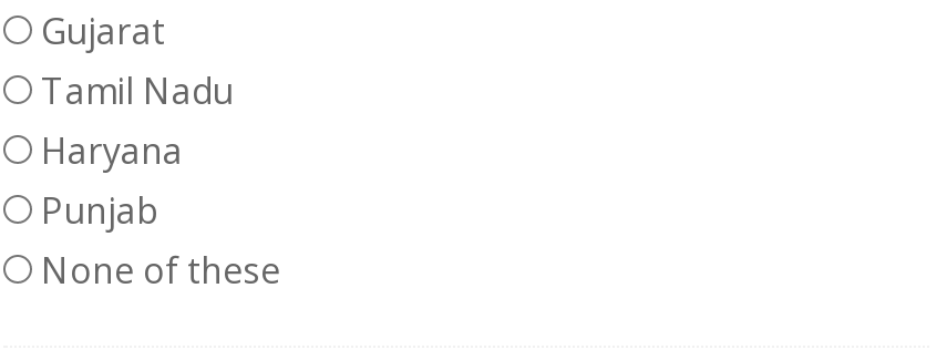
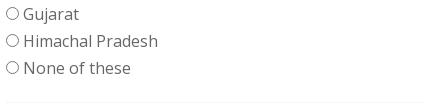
[32,66,234,235] Tamil Nadu | Haryana | Punjab -> [19,30,158,52] Himachal Pradesh

